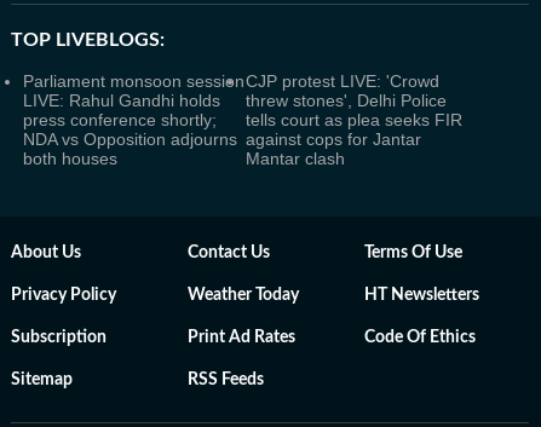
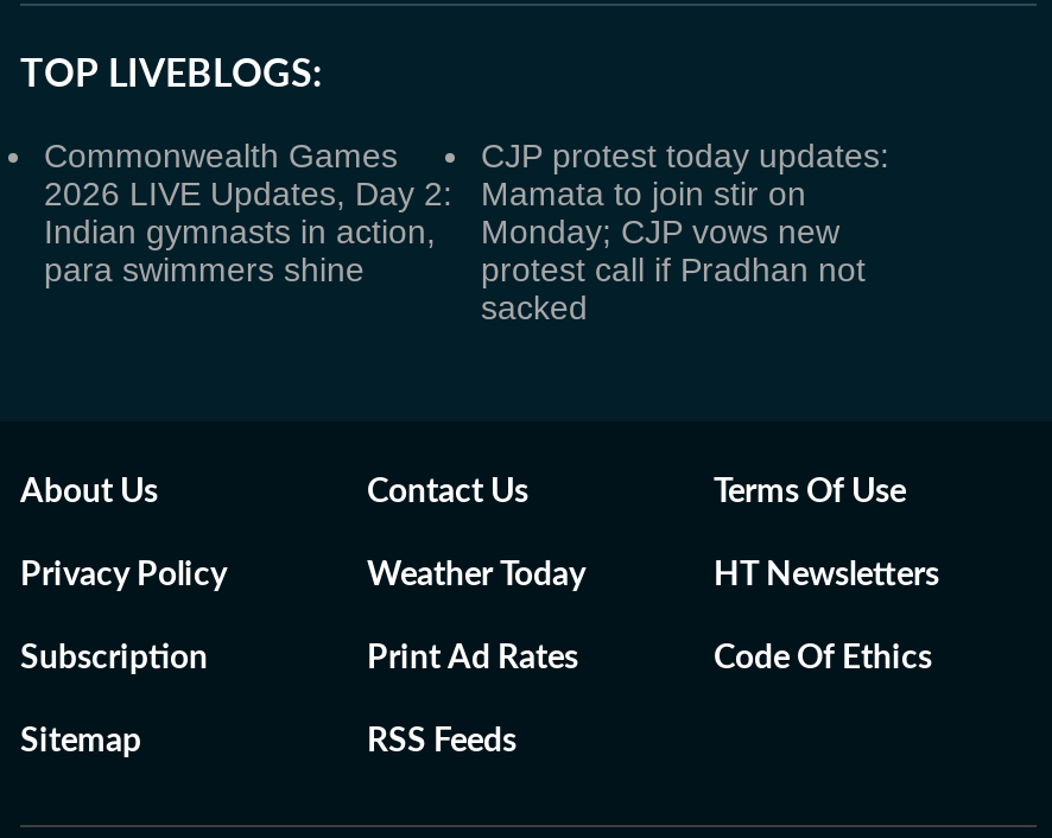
[23,71,244,168] Parliament monsoon session | LIVE: Rahul Gandhi holds | press conference shortly; | NDA vs Opposition adjourns | both houses -> [44,136,452,288] Commonwealth Games | 2026 LIVE Updates, Day 2: | Indian gymnasts in action, | para swimmers shine
[246,71,462,168] CJP protest LIVE: 'Crowd | threw stones', Delhi Police | tells court as plea seeks FIR | against cops for Jantar | Mantar clash -> [481,136,889,326] CJP protest today updates: | Mamata to join stir on | Monday; CJP vows new | protest call if Pradhan not | sacked

